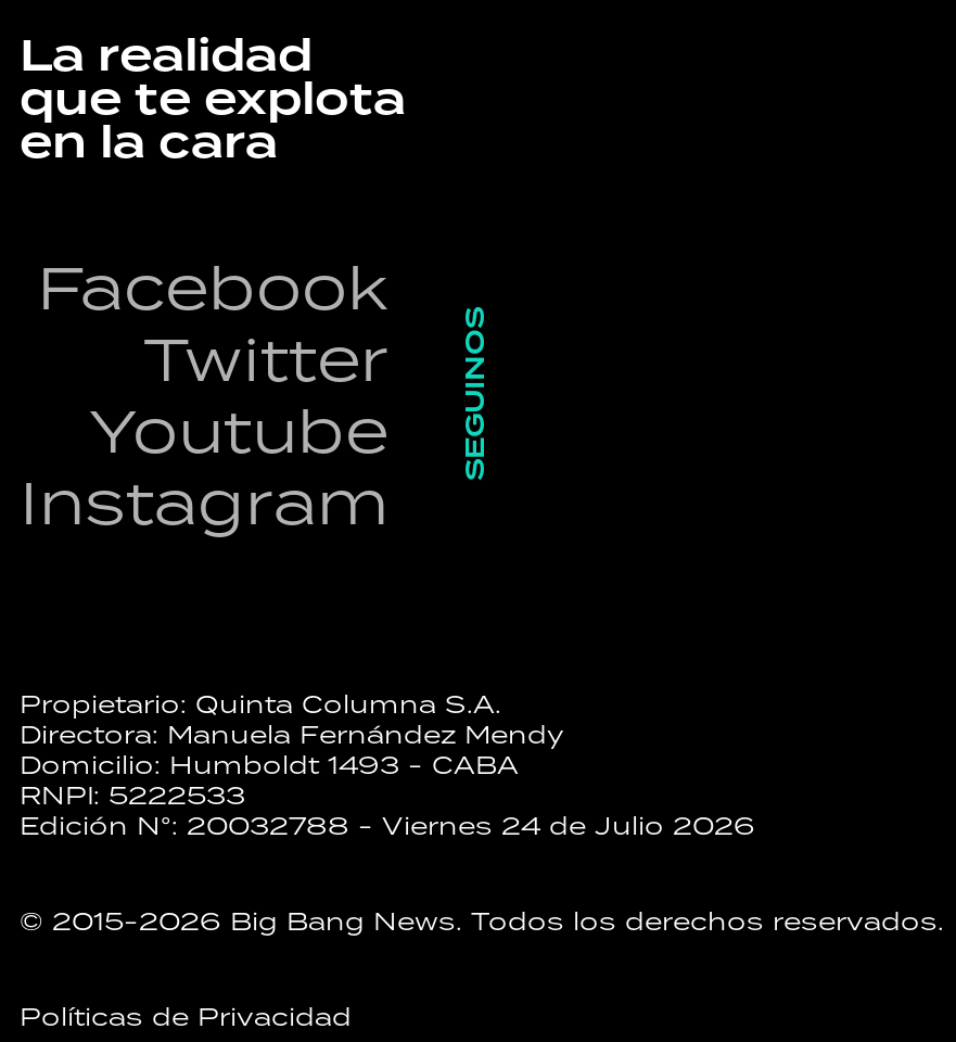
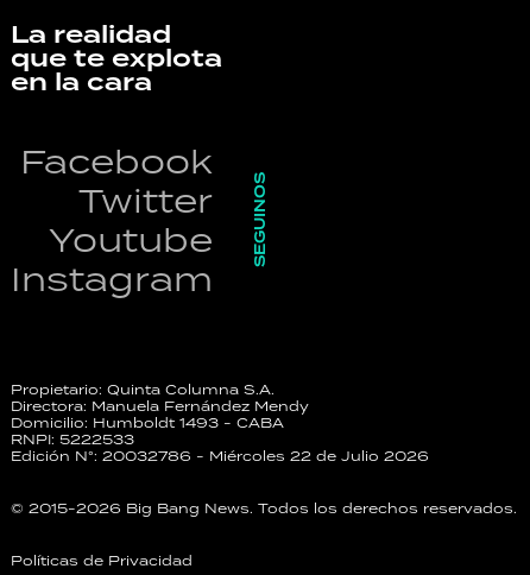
[20,809,755,842] Edición N°: 20032788 - Viernes 24 de Julio 2026 -> [11,447,429,465] Edición N°: 20032786 - Miércoles 22 de Julio 2026

